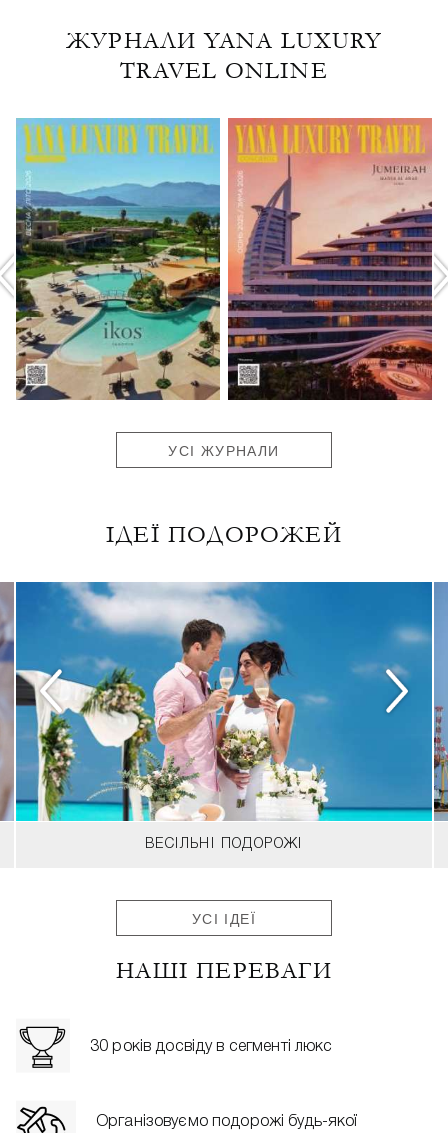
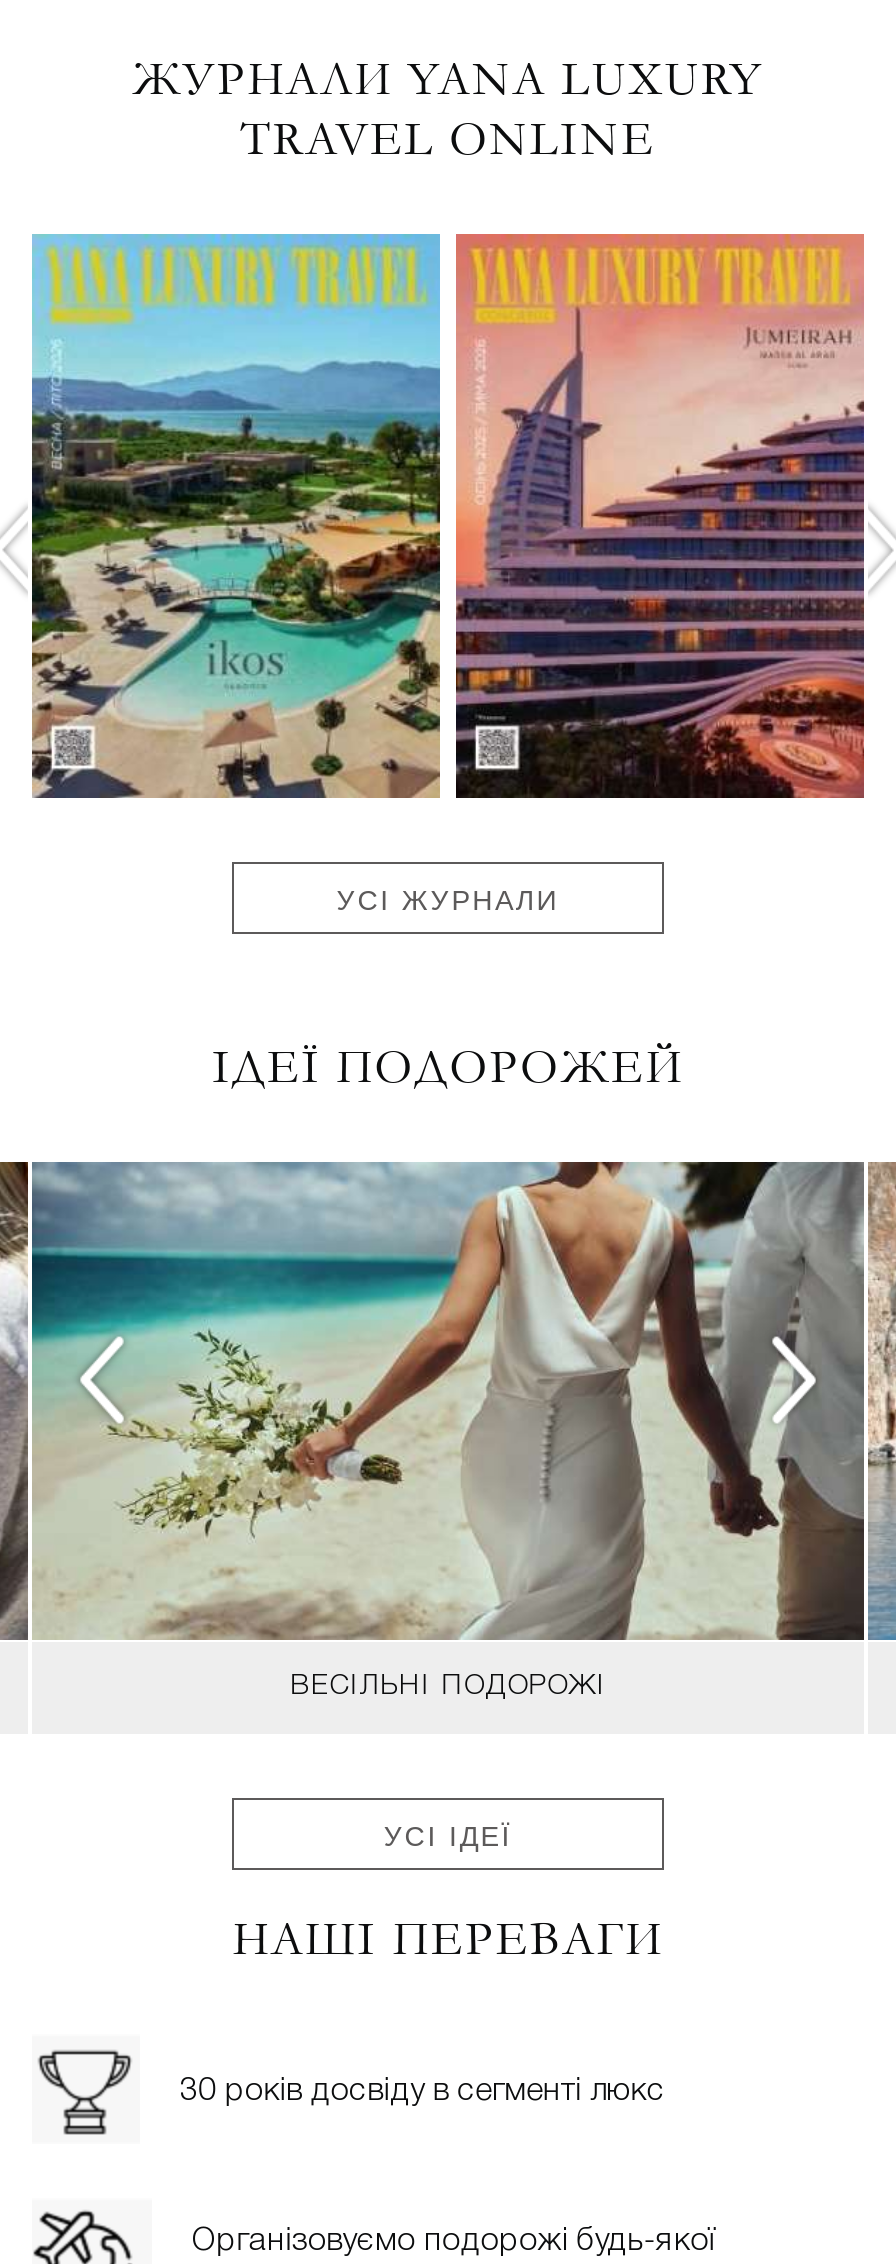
[3,581,445,822] [image] -> [6,1160,890,1642] [image]

